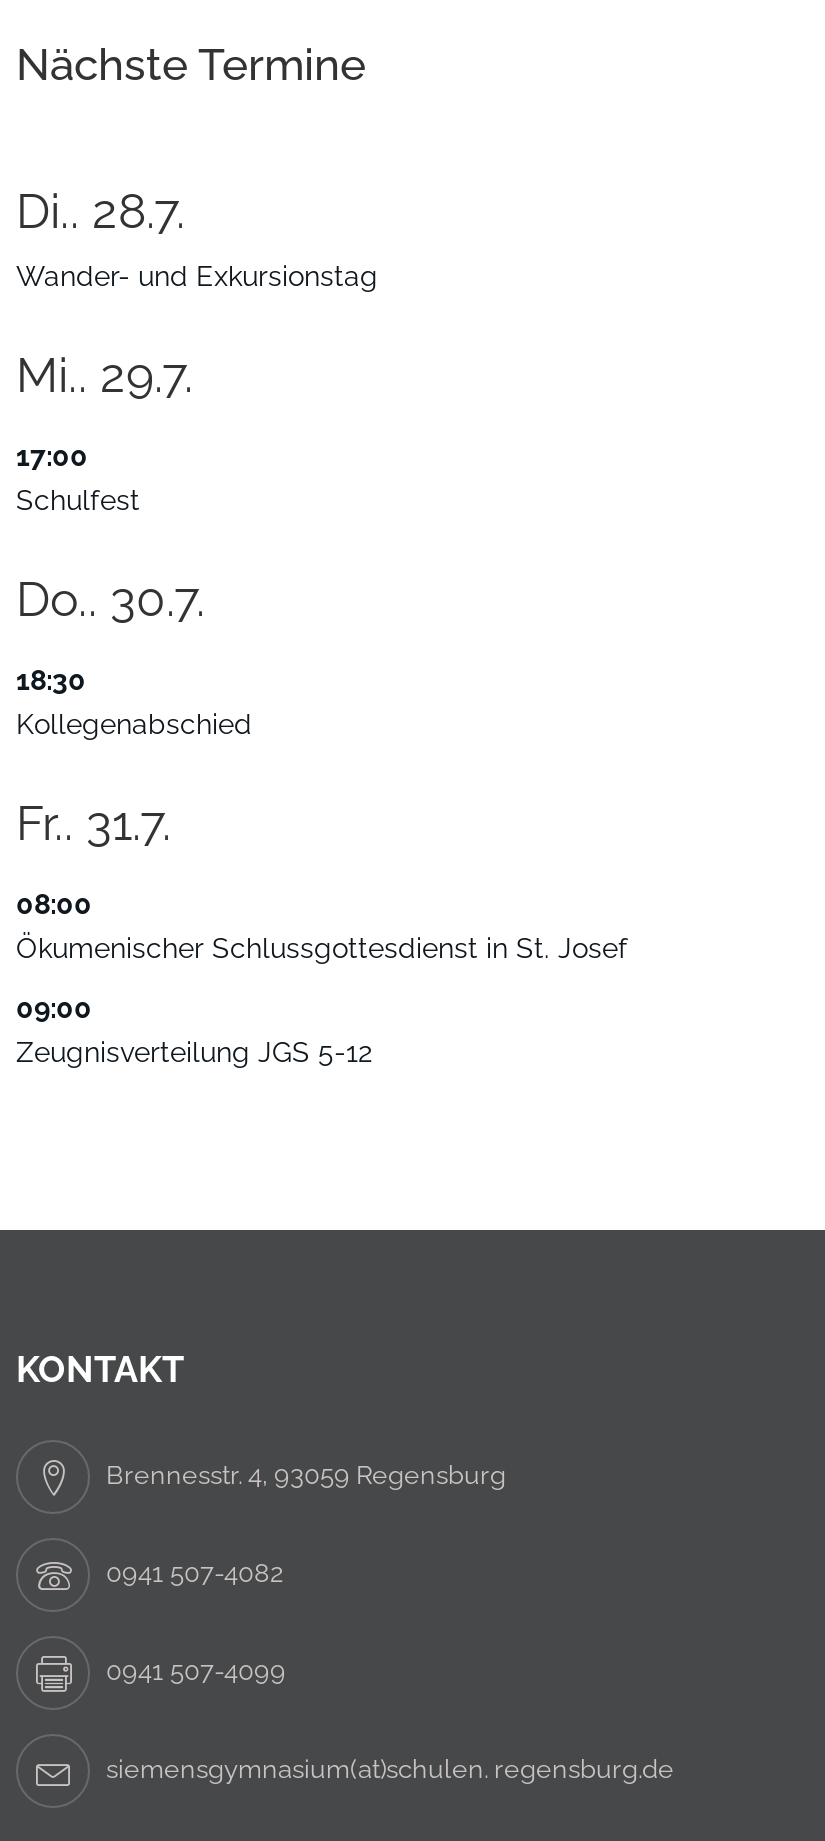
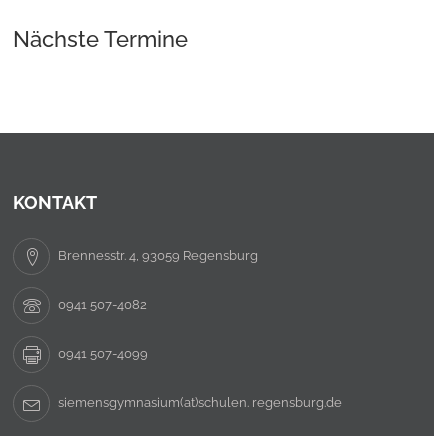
[16,183,628,1069] Di.. 28.7. | Wander- und Exkursionstag | Mi.. 29.7. | 17:00 | Schulfest | Do.. 30.7. | 18:30 | Kollegenabschied | Fr.. 31.7. | 08:00 | Ökumenischer Schlussgottesdienst in St. Josef | 09:00 | Zeugnisverteilung JGS 5-12 -> none

